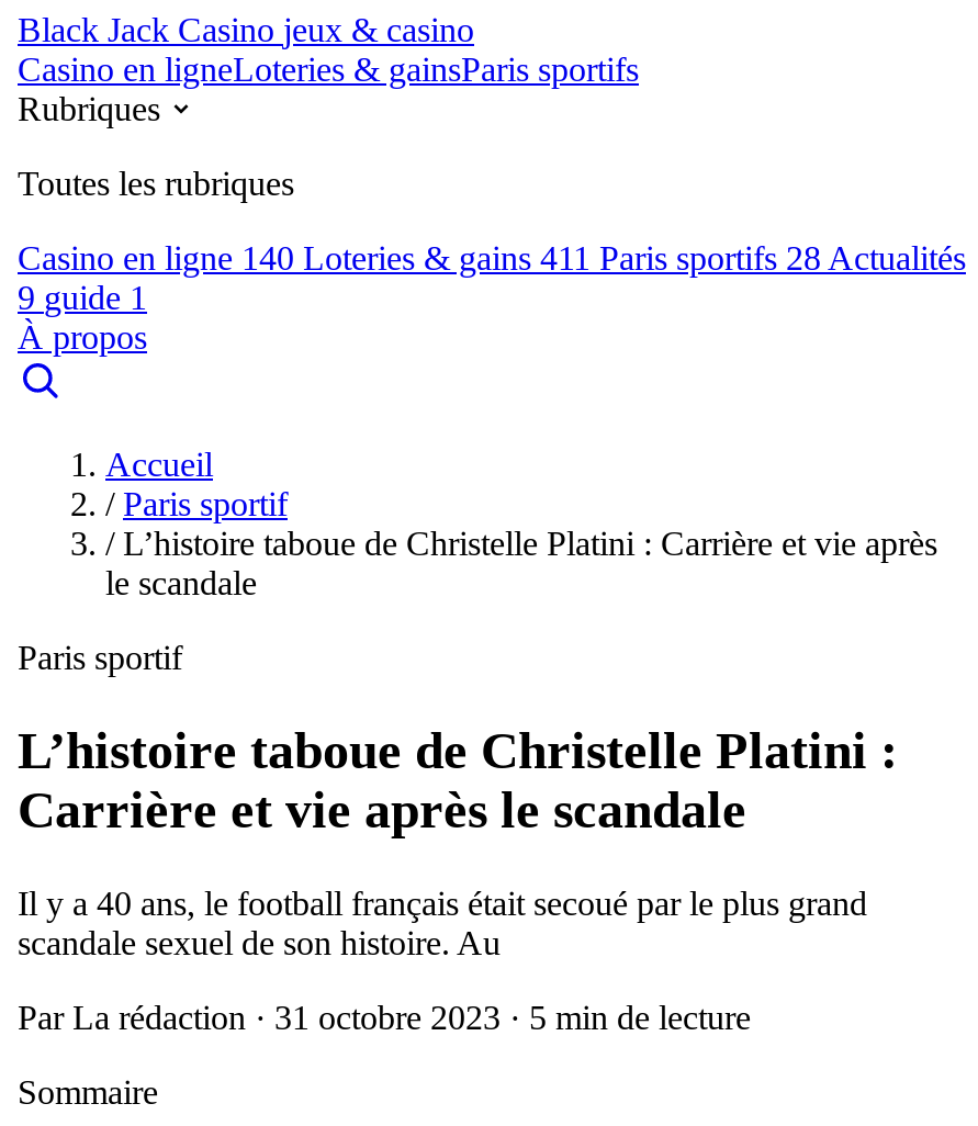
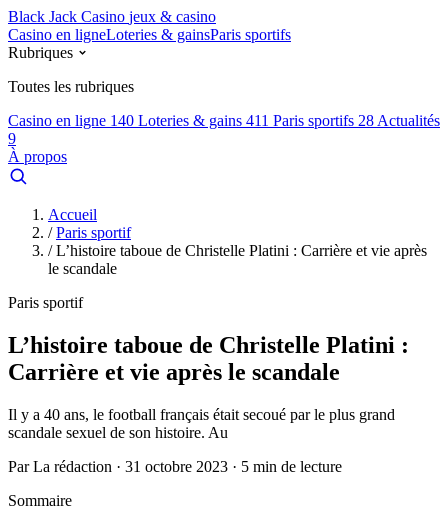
[18,279,147,316] 9 guide 1 -> [8,130,16,147] 9

